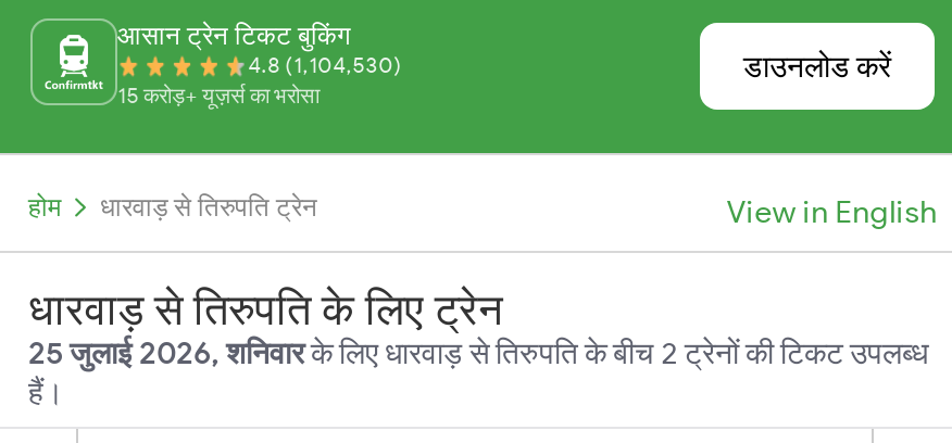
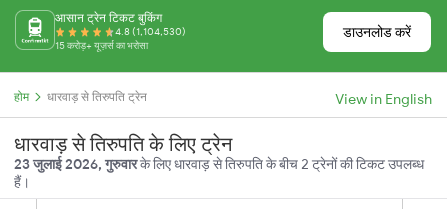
[28,333,928,372] 25 जुलाई 2026, शनिवारके लिए धारवाड़ से तिरुपति के बीच 2 ट्रेनों की टिकट उपलब्ध -> [14,155,424,173] 23 जुलाई 2026, गुरुवारके लिए धारवाड़ से तिरुपति के बीच 2 ट्रेनों की टिकट उपलब्ध

